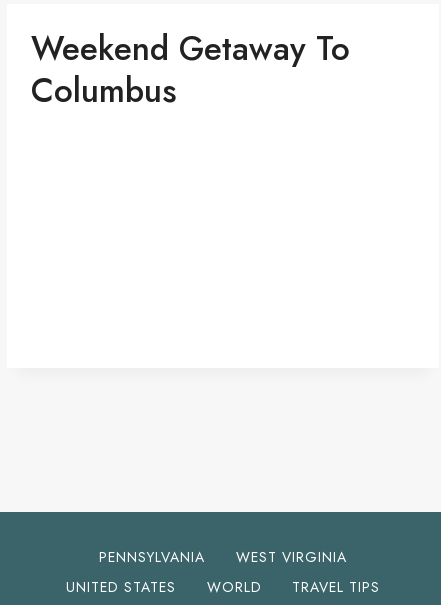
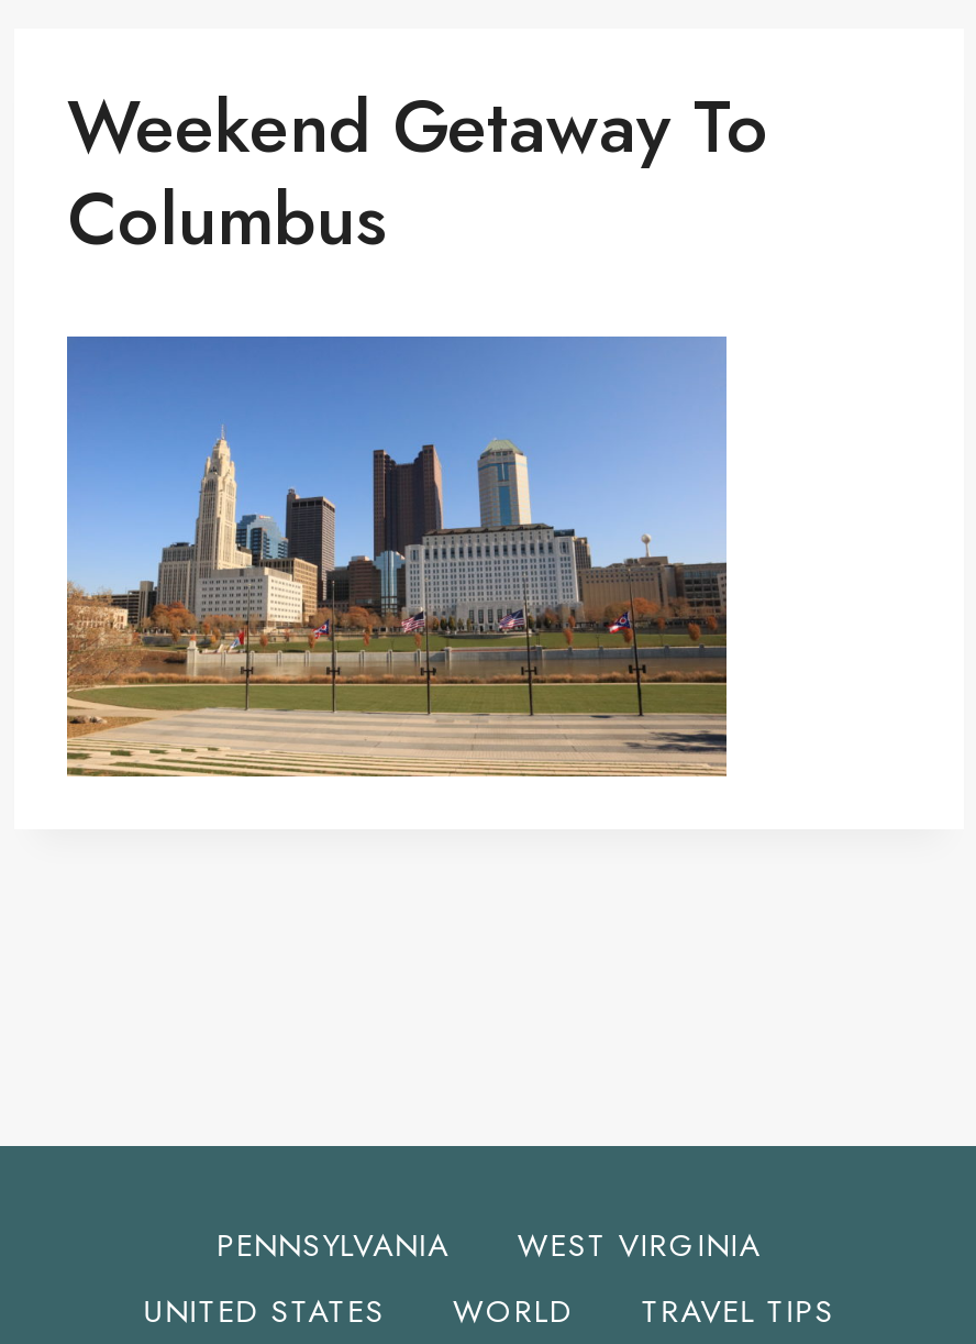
none -> [65,334,729,779] [image]

